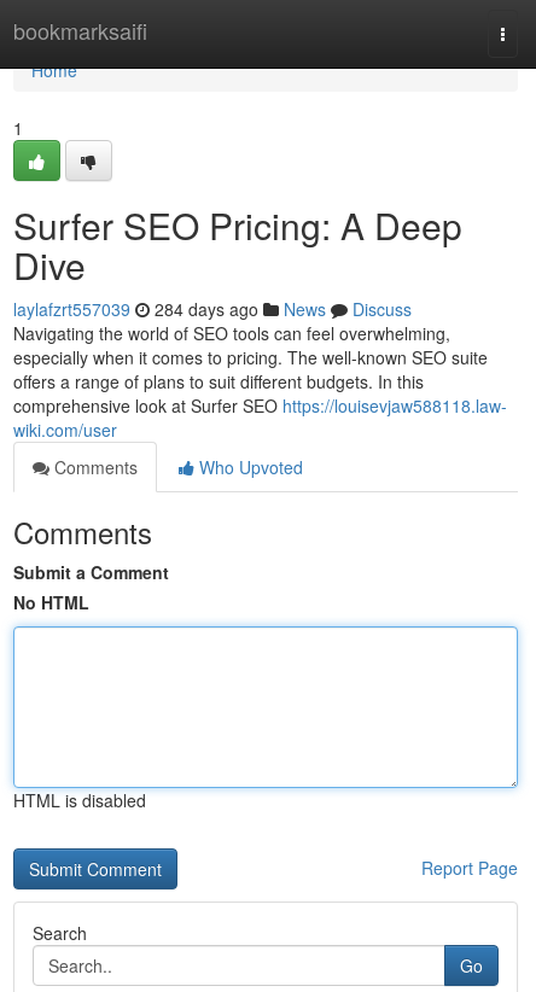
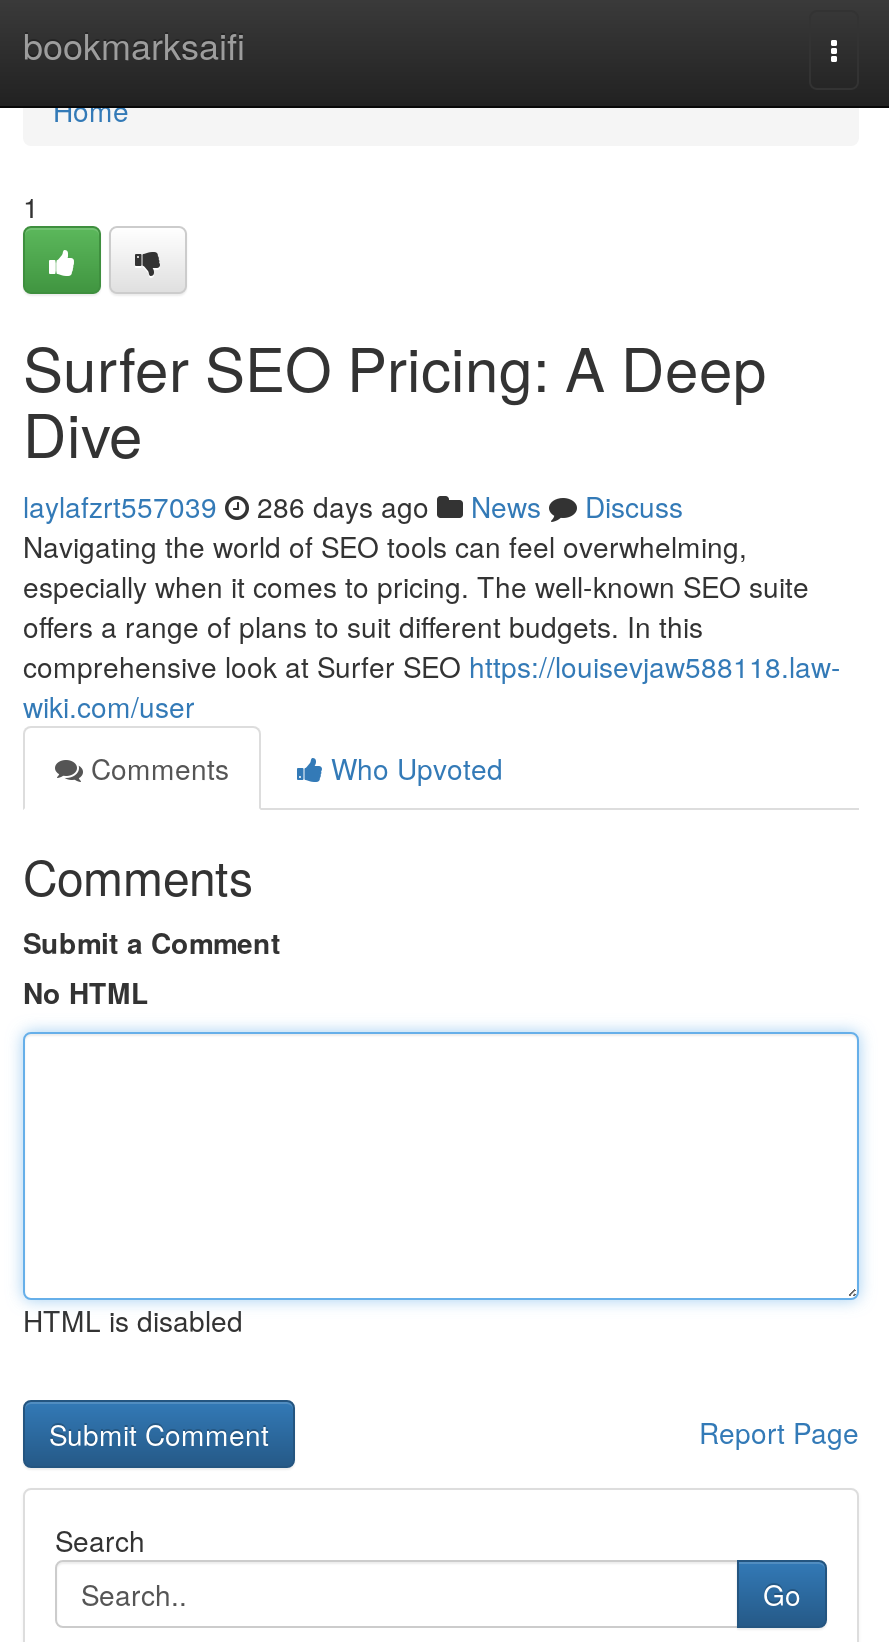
[13,297,412,321] laylafzrt557039 284 days ago News Discuss -> [23,486,683,526] laylafzrt557039 286 days ago News Discuss

